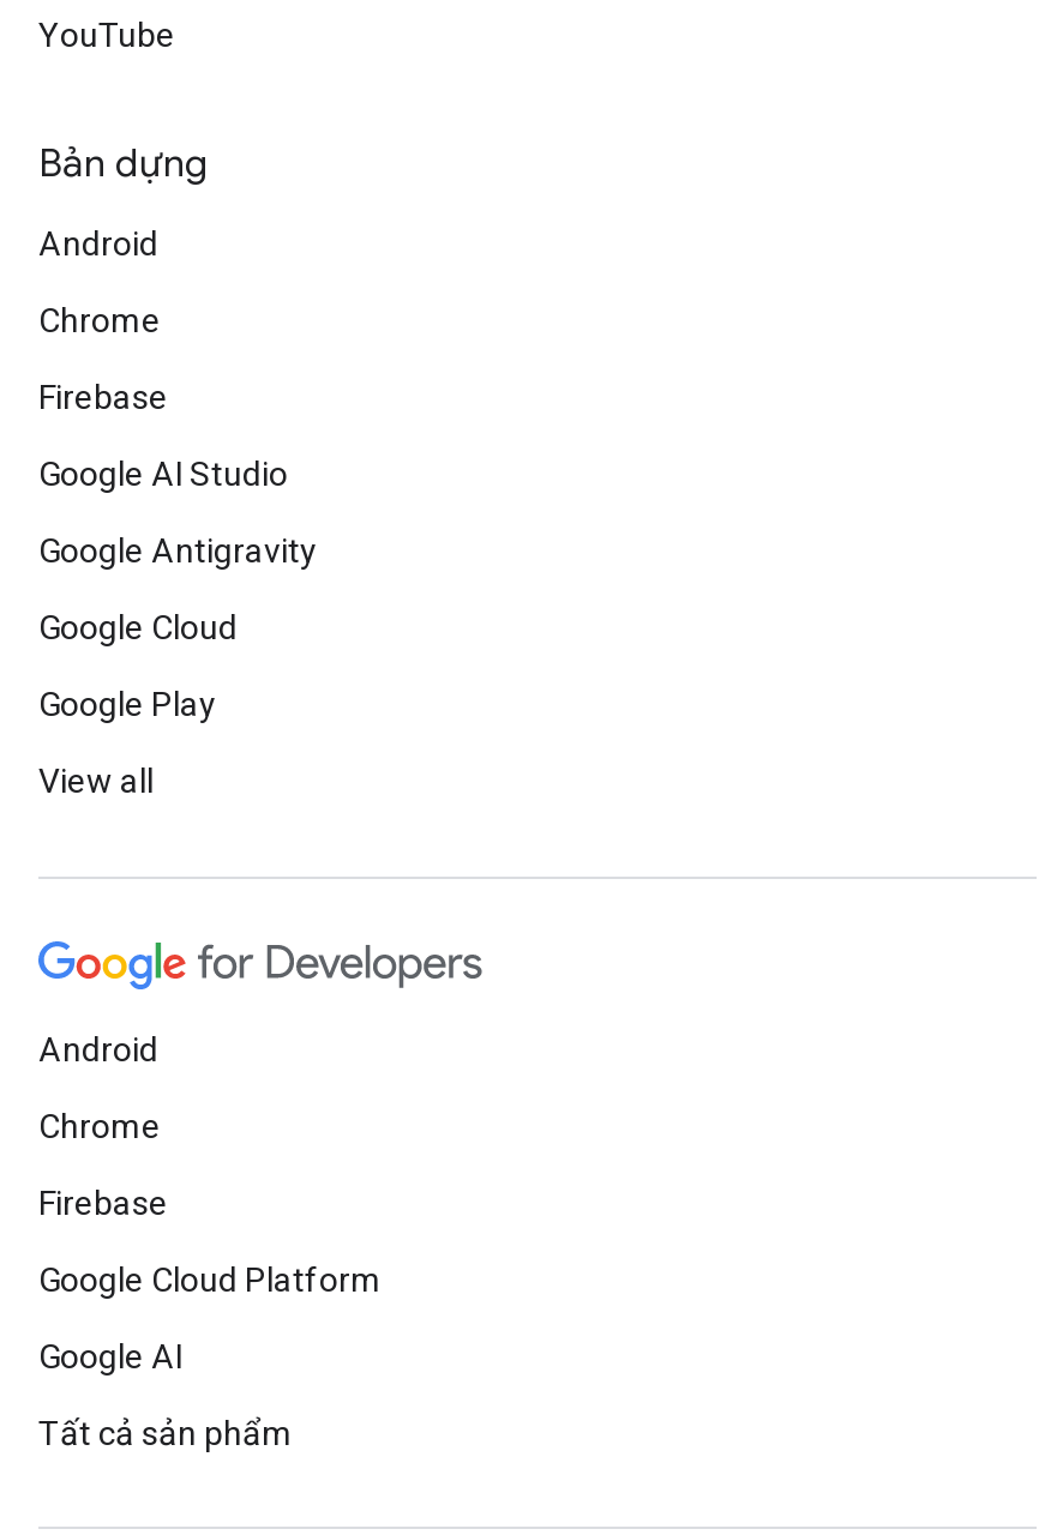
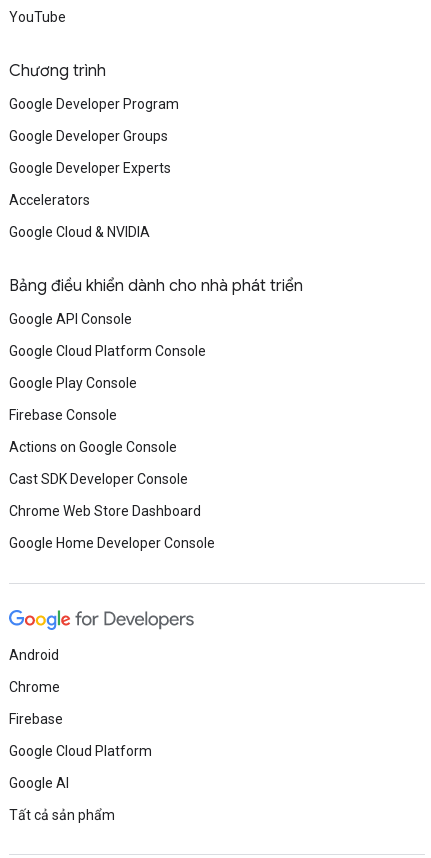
[38,140,317,800] Bản dựng | Android | Chrome | Firebase | Google AI Studio | Google Antigravity | Google Cloud | Google Play | View all -> [9,61,303,551] Chương trình | Google Developer Program | Google Developer Groups | Google Developer Experts | Accelerators | Google Cloud & NVIDIA | Bảng điều khiển dành cho nhà phát triển | Google API Console | Google Cloud Platform Console | Google Play Console | Firebase Console | Actions on Google Console | Cast SDK Developer Console | Chrome Web Store Dashboard | Google Home Developer Console

